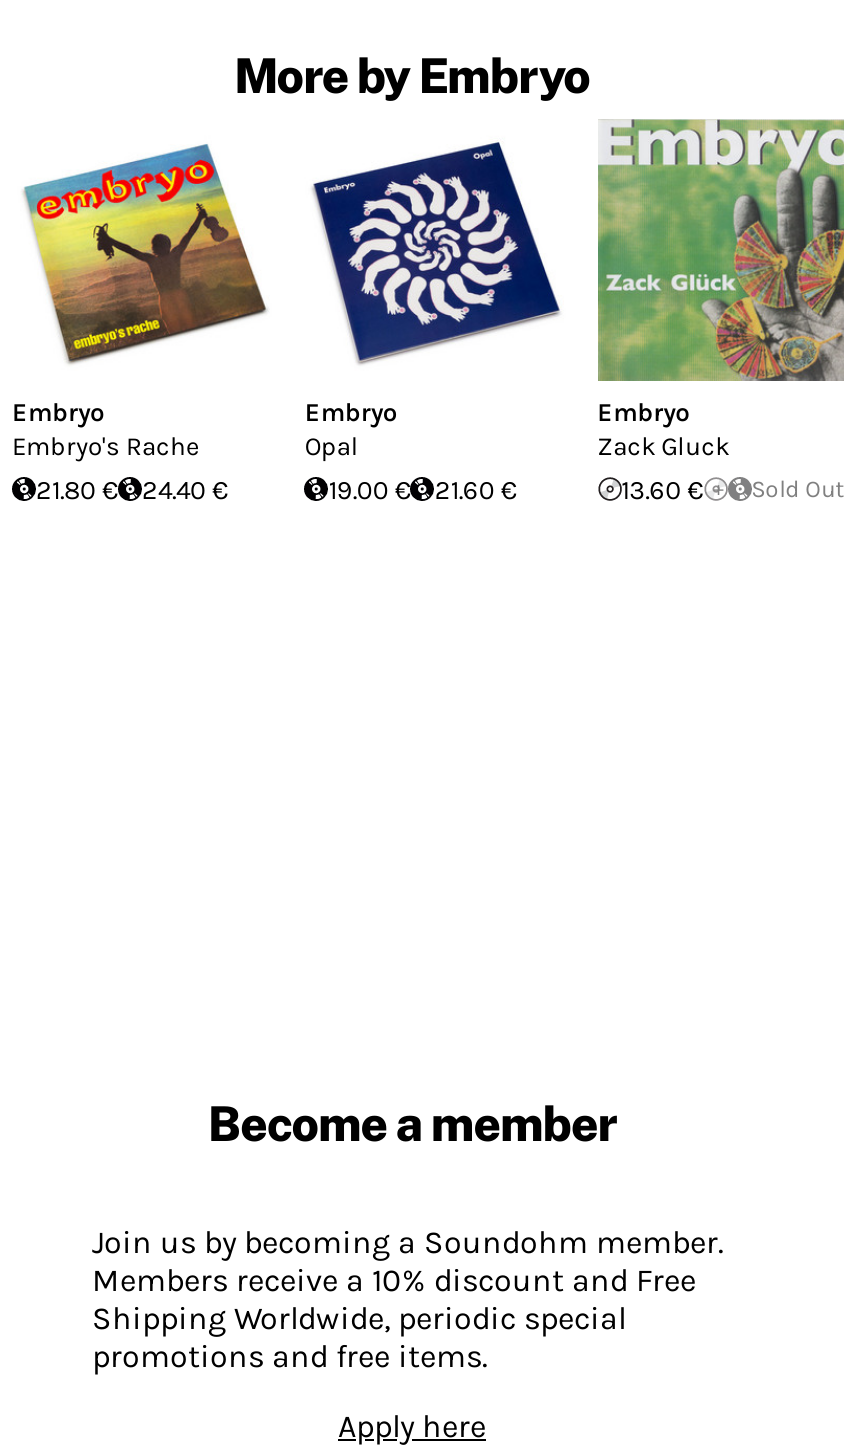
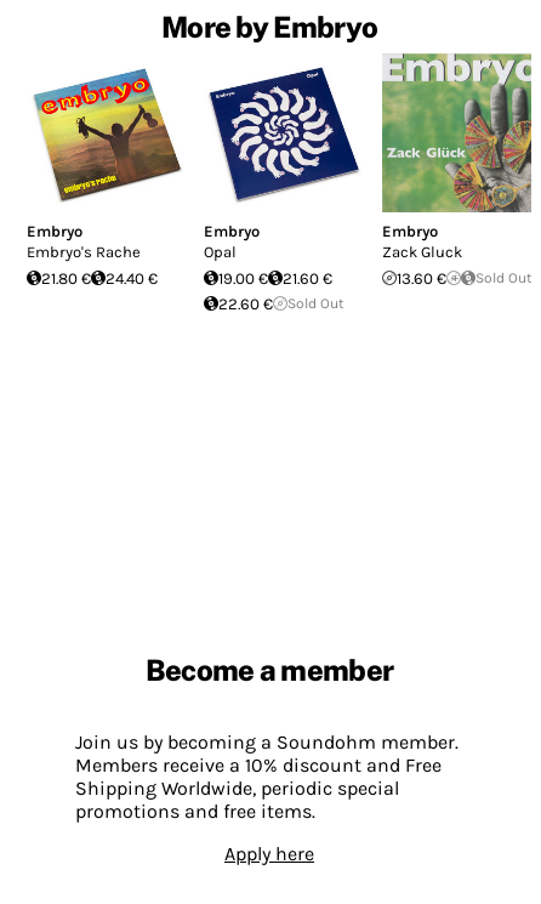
none -> [219,295,345,313] 22.60 € | Sold Out

